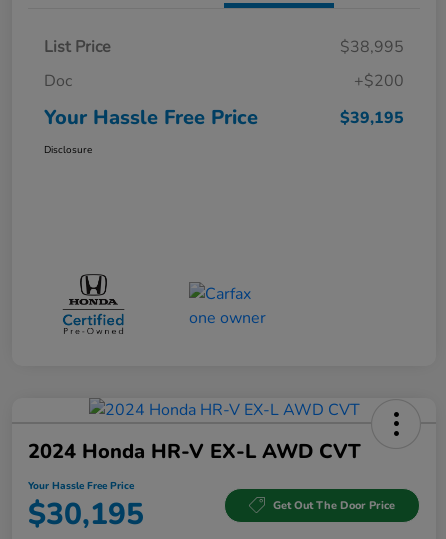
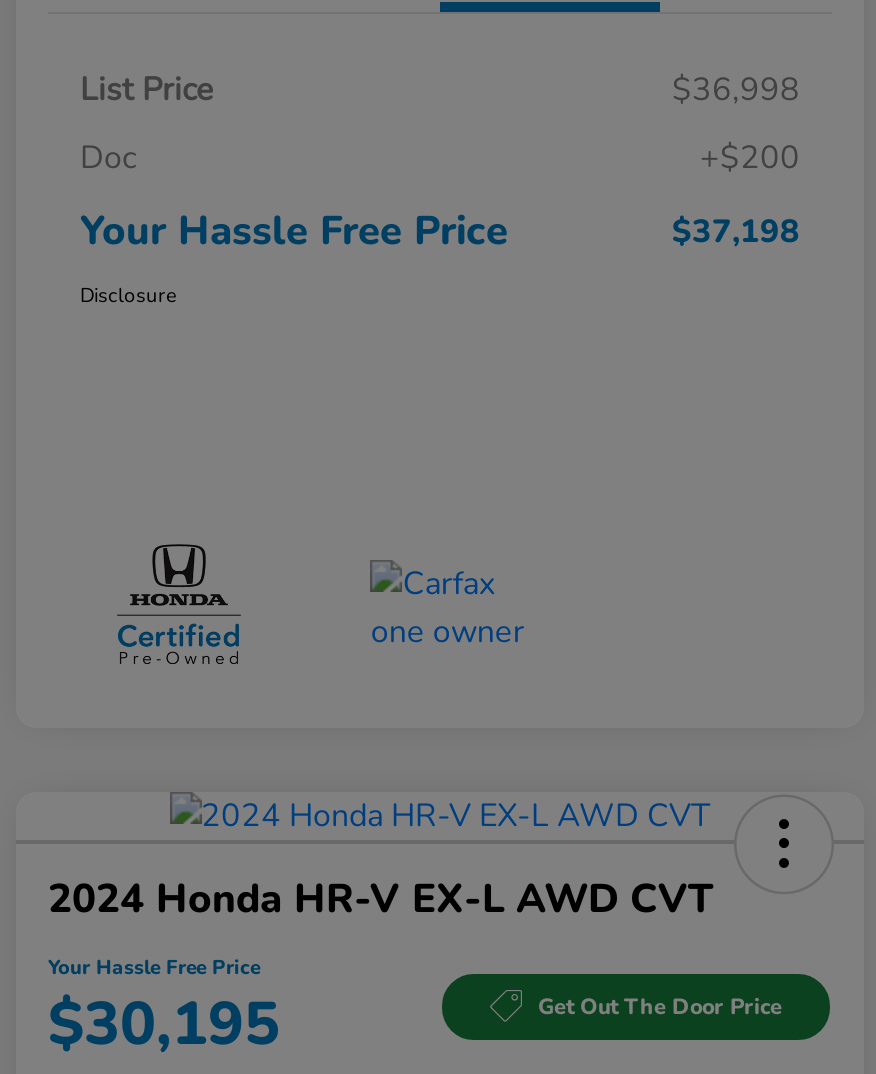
[340,36,404,58] $38,995 -> [672,68,800,112] $36,998
[340,107,404,129] $39,195 -> [672,210,800,254] $37,198

